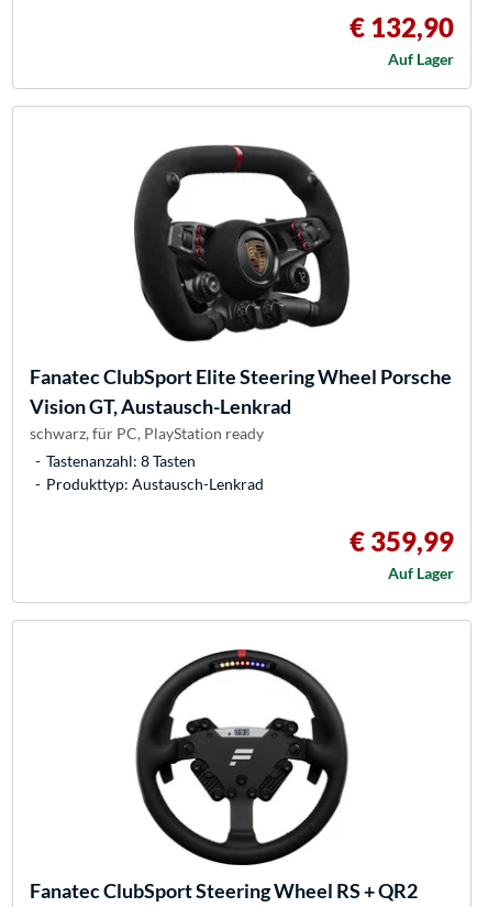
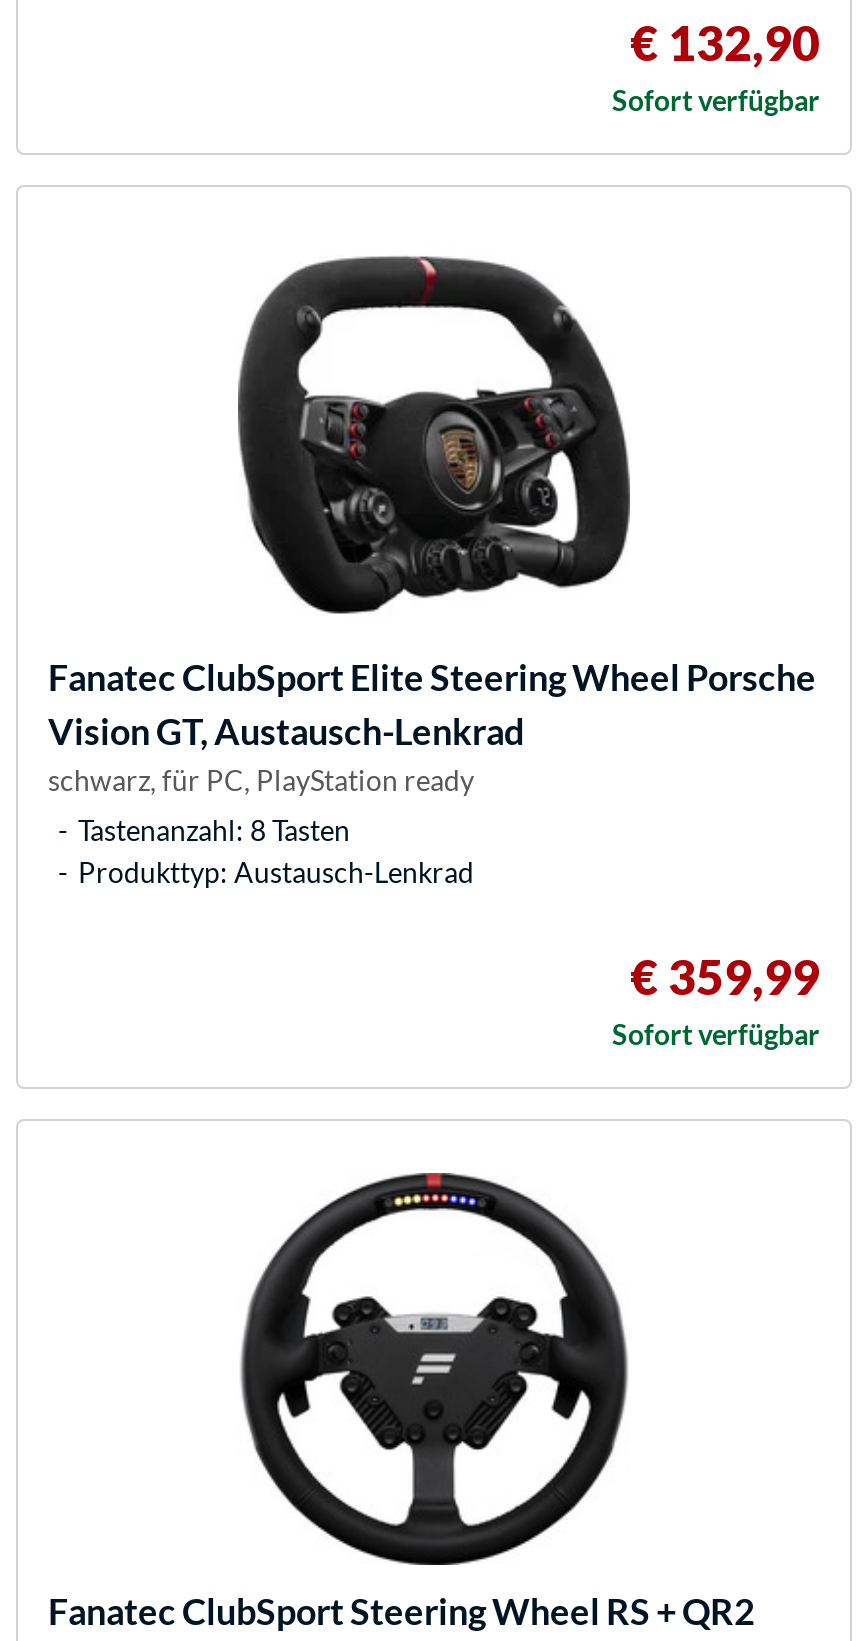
[388,50,454,68] Auf Lager -> [612,83,820,117] Sofort verfügbar
[388,564,454,582] Auf Lager -> [612,1017,820,1051] Sofort verfügbar

